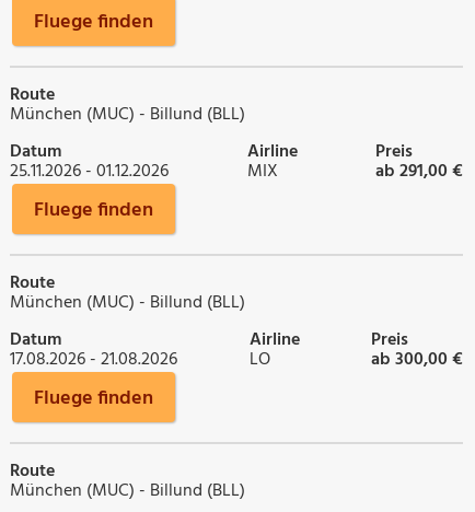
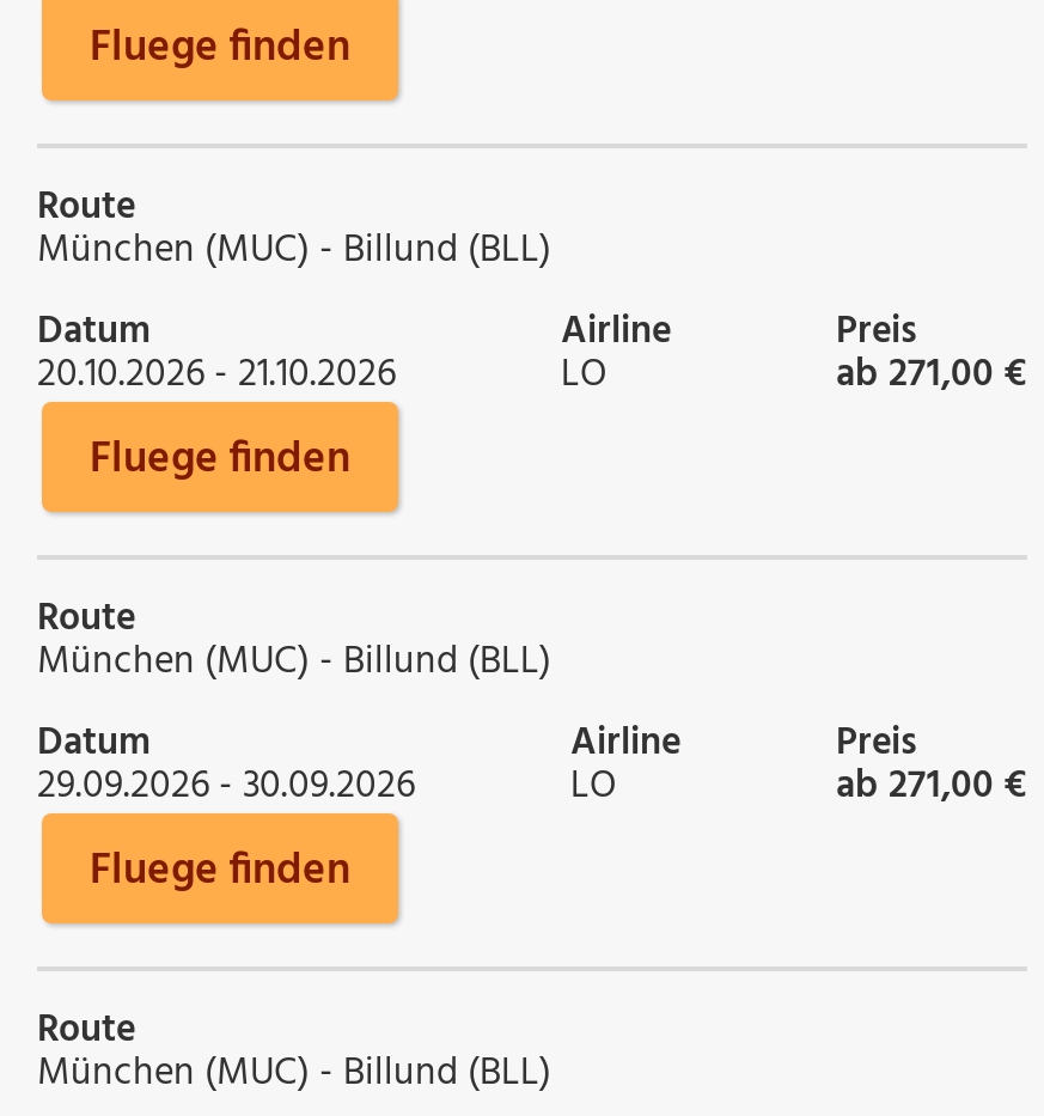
[10,158,169,186] 25.11.2026 - 01.12.2026 -> [37,344,396,407] 20.10.2026 - 21.10.2026
[247,158,277,186] MIX -> [561,344,606,407] LO
[375,158,463,186] ab 291,00 € -> [836,344,1027,407] ab 271,00 €
[10,346,177,374] 17.08.2026 - 21.08.2026 -> [37,756,415,818] 29.09.2026 - 30.09.2026
[371,346,463,374] ab 300,00 € -> [836,756,1027,818] ab 271,00 €

